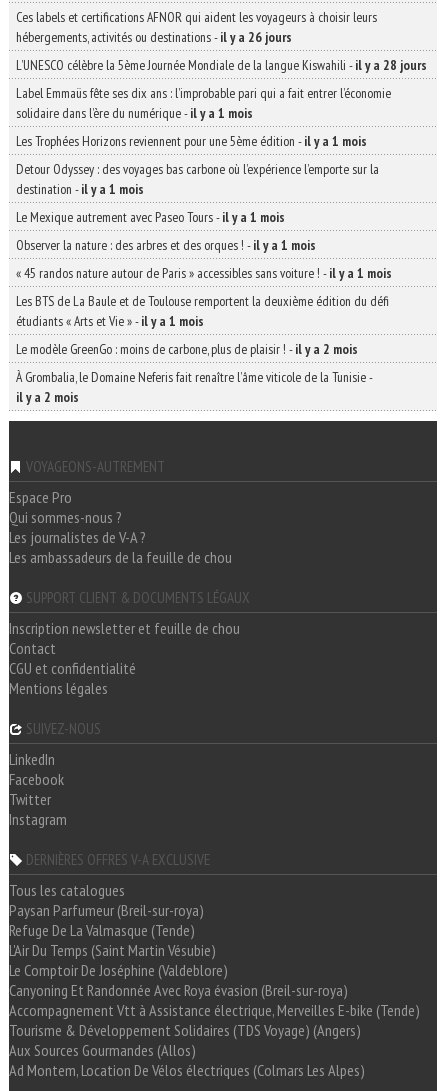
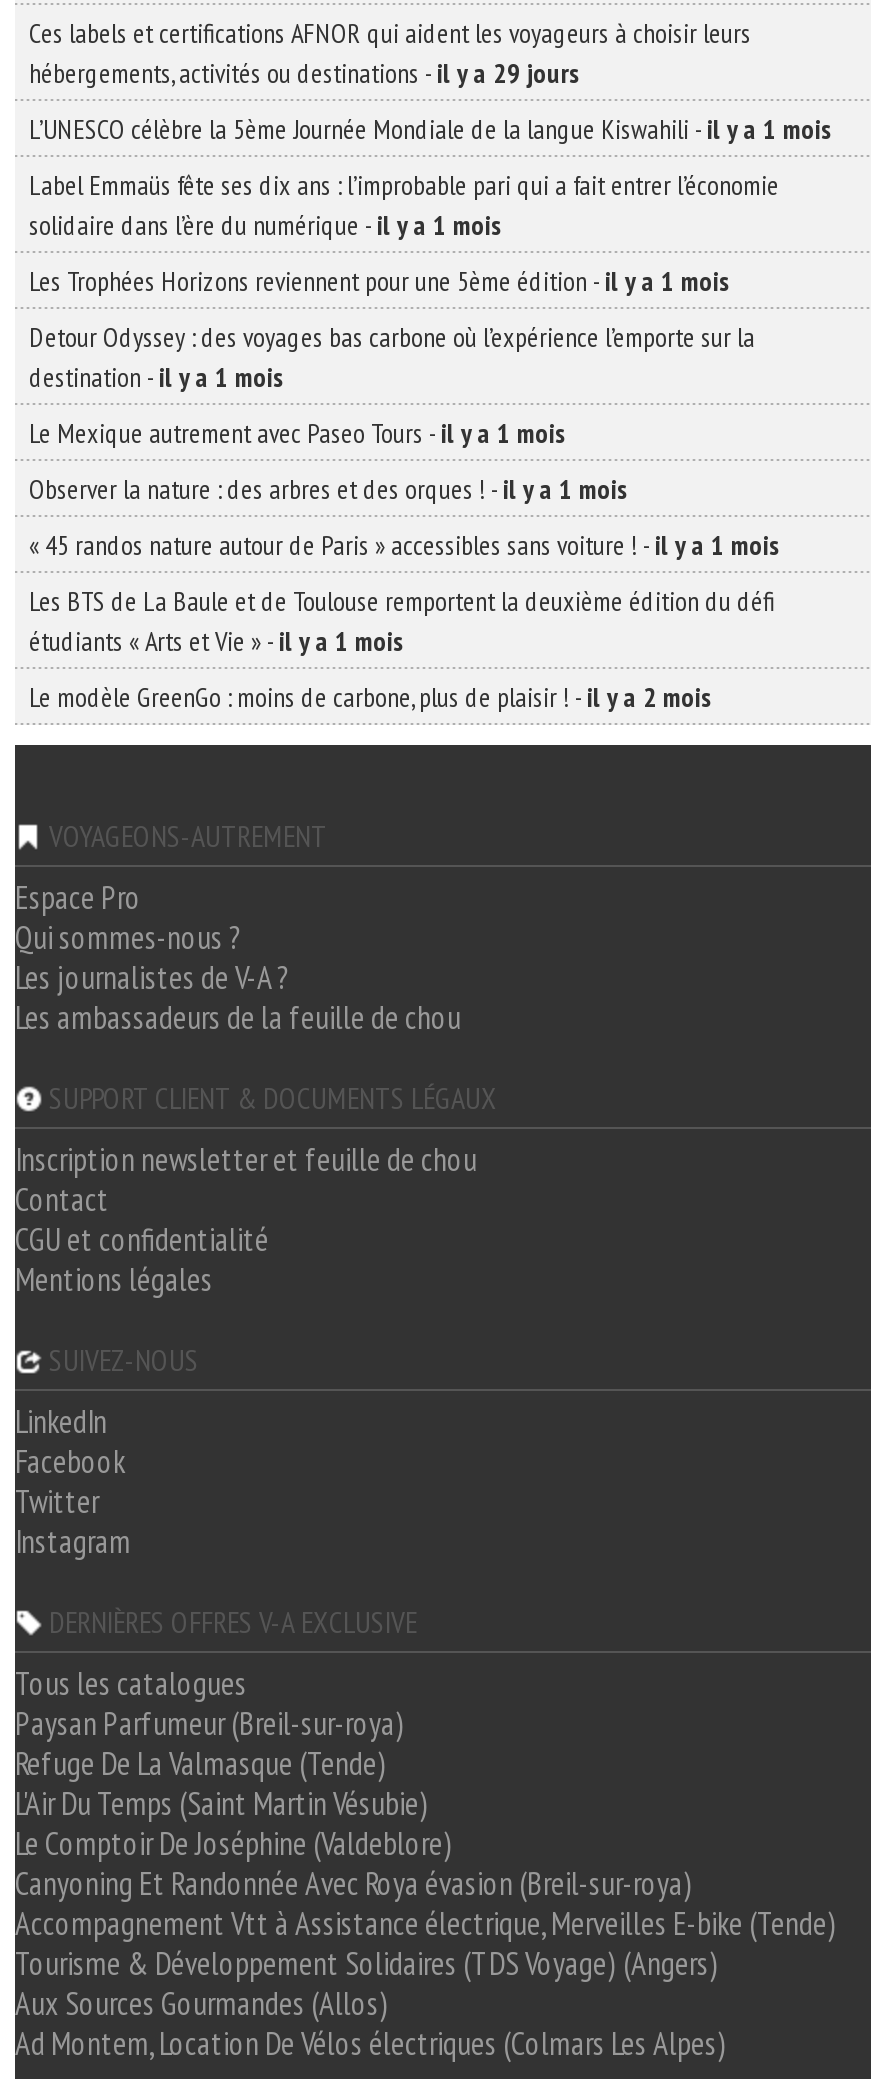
[16,28,292,46] hébergements, activités ou destinations - il y a 26 jours -> [29,55,581,91] hébergements, activités ou destinations - il y a 29 jours
[16,56,427,74] L’UNESCO célèbre la 5ème Journée Mondiale de la langue Kiswahili - il y a 28 jours -> [29,111,833,147] L’UNESCO célèbre la 5ème Journée Mondiale de la langue Kiswahili - il y a 1 mois
[16,368,373,406] À Grombalia, le Domaine Neferis fait renaître l’âme viticole de la Tunisie - | il y a 2 mois -> none

